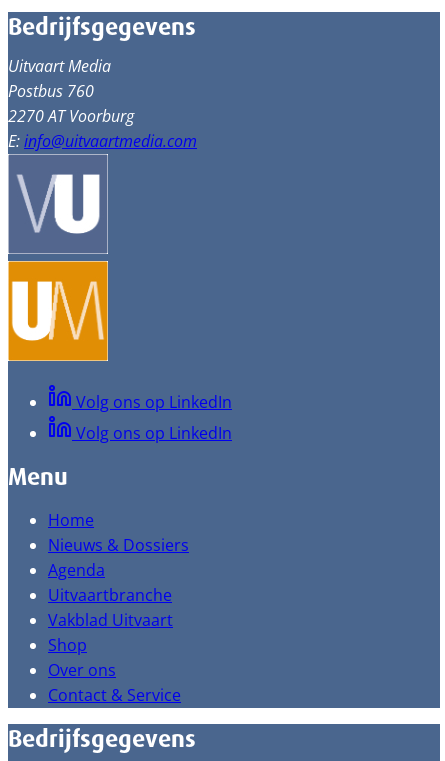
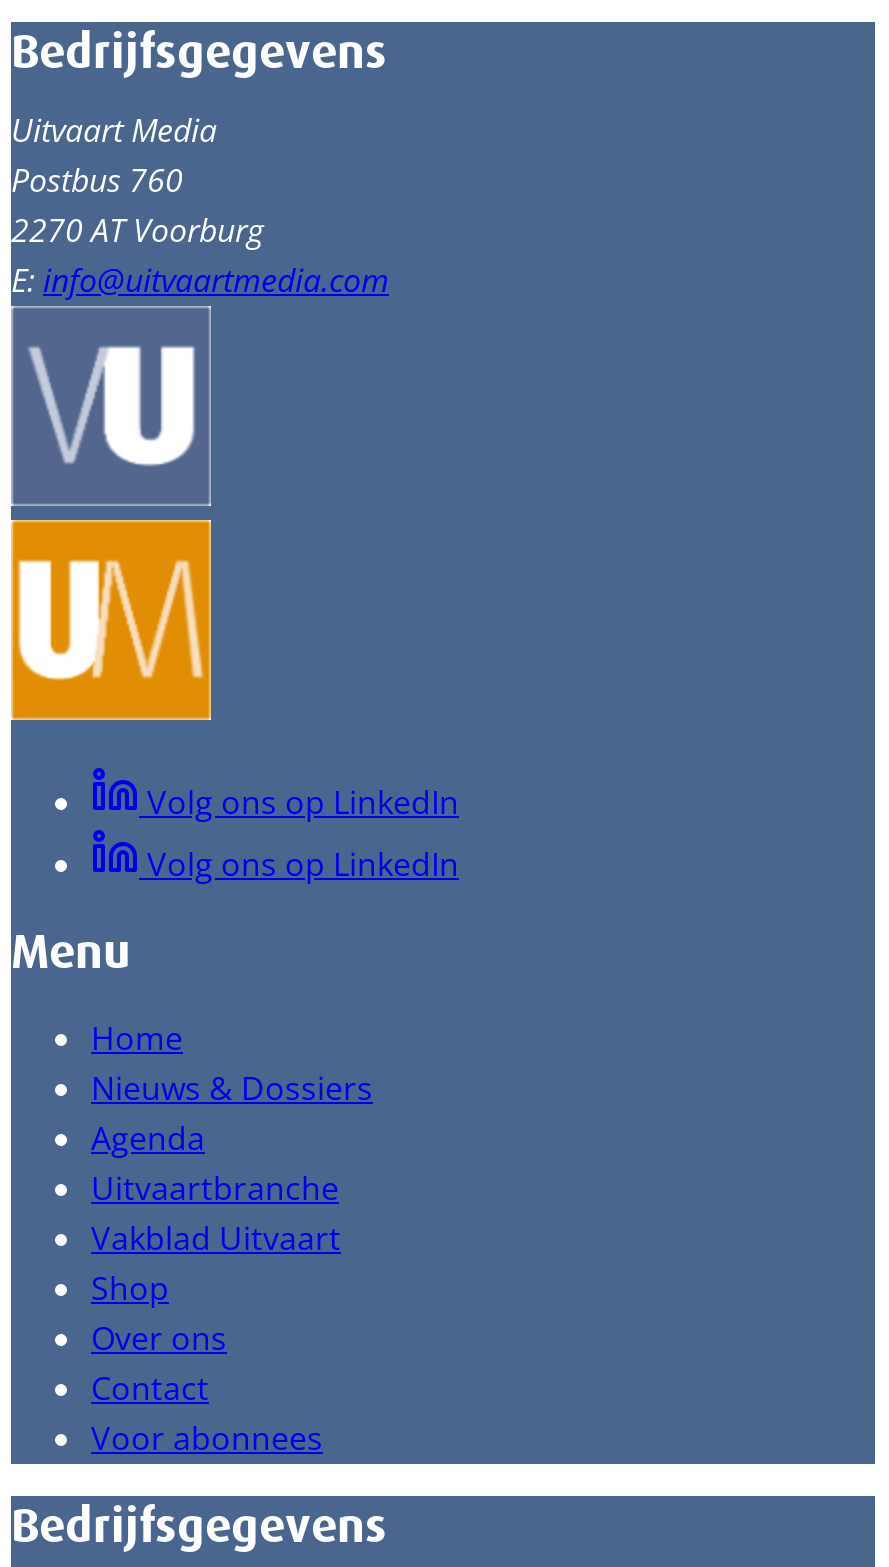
[48,684,181,706] Contact & Service -> [91,1366,323,1460] Contact | Voor abonnees

